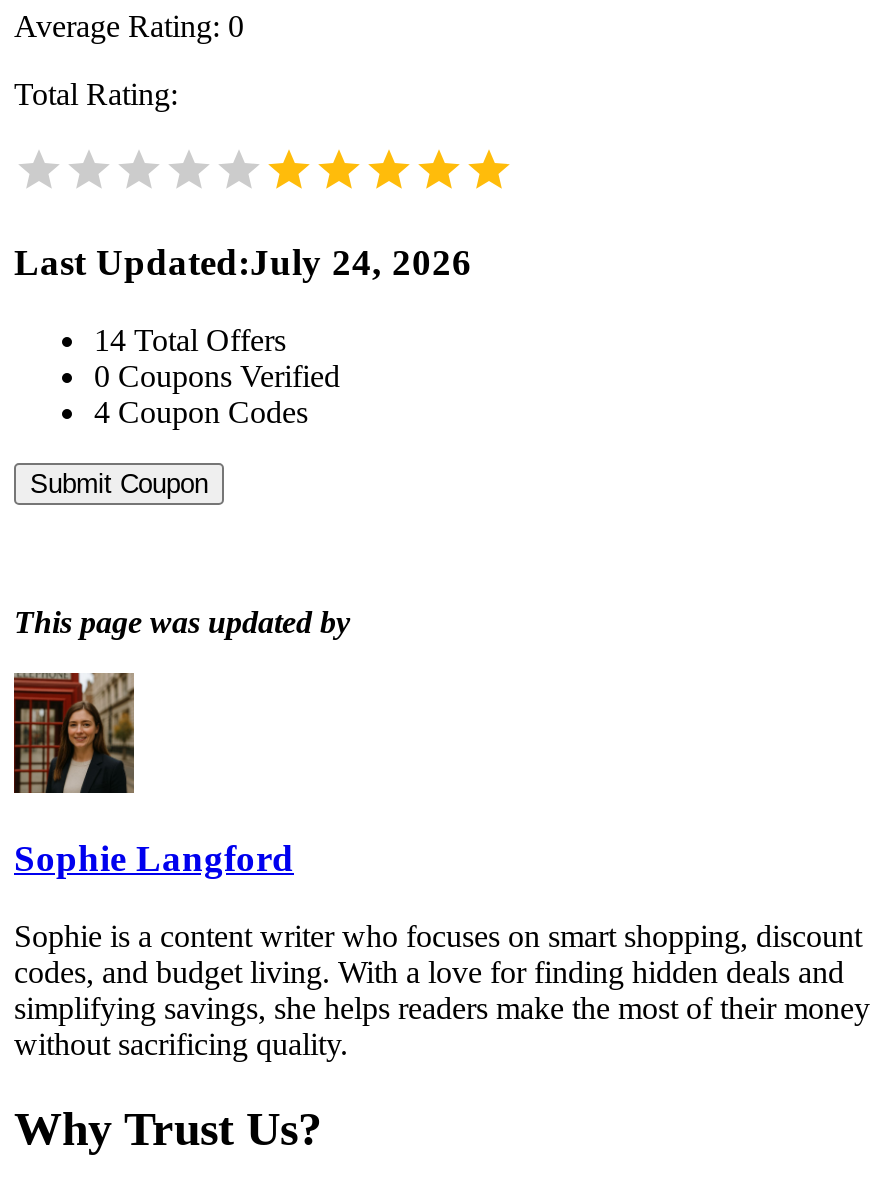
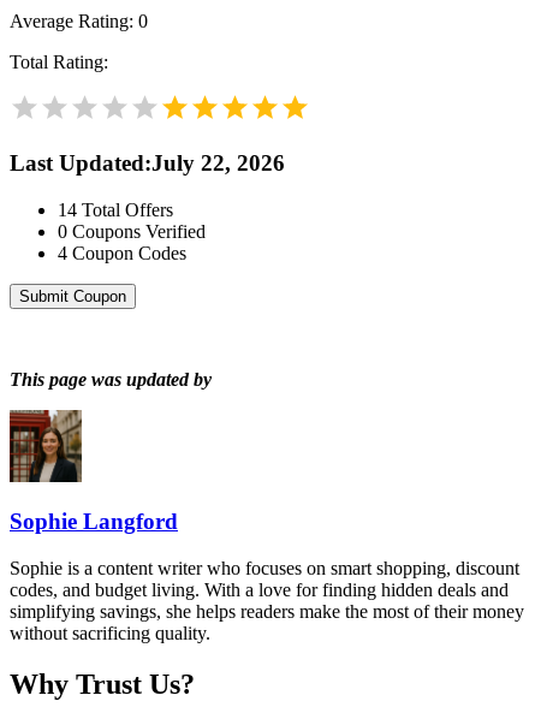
[14,241,472,283] Last Updated:July 24, 2026 -> [10,150,285,175] Last Updated:July 22, 2026

